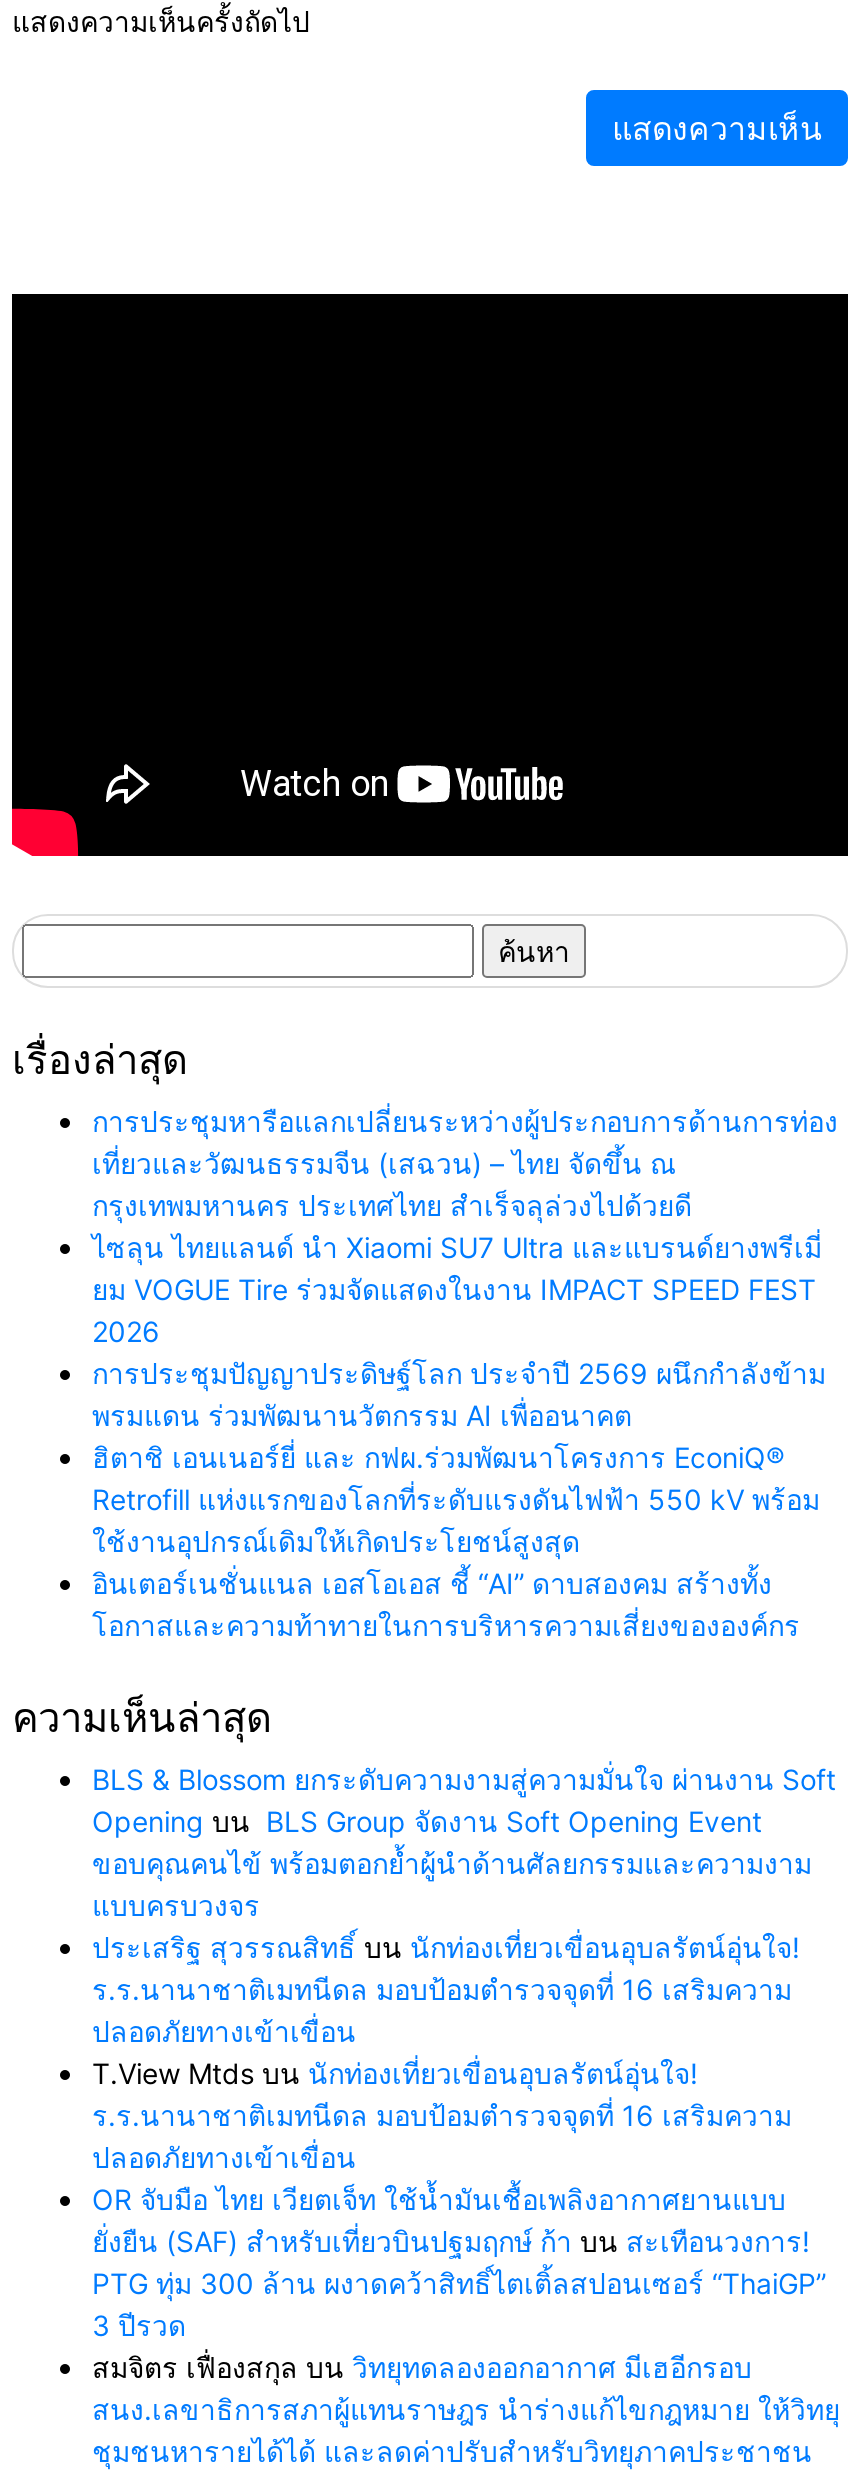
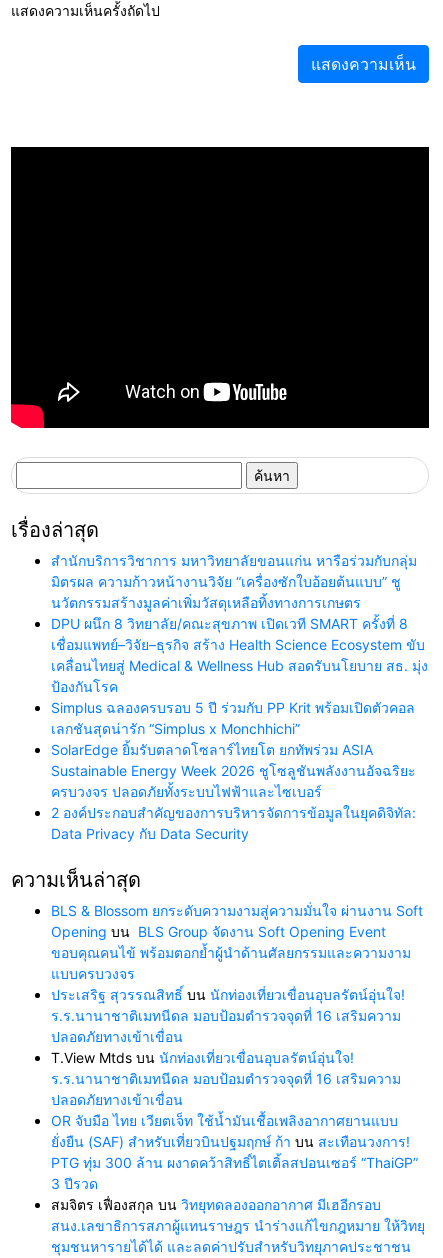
[92,1104,838,1642] การประชุมหารือแลกเปลี่ยนระหว่างผู้ประกอบการด้านการท่อง | เที่ยวและวัฒนธรรมจีน (เสฉวน) – ไทย จัดขึ้น ณ | กรุงเทพมหานคร ประเทศไทย สำเร็จลุล่วงไปด้วยดี | ไซลุน ไทยแลนด์ นำ Xiaomi SU7 Ultra และแบรนด์ยางพรีเมี่ | ยม VOGUE Tire ร่วมจัดแสดงในงาน IMPACT SPEED FEST | 2026 | การประชุมปัญญาประดิษฐ์โลก ประจำปี 2569 ผนึกกำลังข้าม | พรมแดน ร่วมพัฒนานวัตกรรม AI เพื่ออนาคต | ฮิตาชิ เอนเนอร์ยี่ และ กฟผ.ร่วมพัฒนาโครงการ EconiQ® | Retrofill แห่งแรกของโลกที่ระดับแรงดันไฟฟ้า 550 kV พร้อม | ใช้งานอุปกรณ์เดิมให้เกิดประโยชน์สูงสุด | อินเตอร์เนชั่นแนล เอสโอเอส ชี้ “AI” ดาบสองคม สร้างทั้ง | โอกาสและความท้าทายในการบริหารความเสี่ยงขององค์กร -> [51,552,428,842] สำนักบริการวิชาการ มหาวิทยาลัยขอนแก่น หารือร่วมกับกลุ่ม | มิตรผล ความก้าวหน้างานวิจัย “เครื่องซักใบอ้อยต้นแบบ” ชู | นวัตกรรมสร้างมูลค่าเพิ่มวัสดุเหลือทิ้งทางการเกษตร | DPU ผนึก 8 วิทยาลัย/คณะสุขภาพ เปิดเวที SMART ครั้งที่ 8 | เชื่อมแพทย์–วิจัย–ธุรกิจ สร้าง Health Science Ecosystem ขับ | เคลื่อนไทยสู่ Medical & Wellness Hub สอดรับนโยบาย สธ. มุ่ง | ป้องกันโรค | Simplus ฉลองครบรอบ 5 ปี ร่วมกับ PP Krit พร้อมเปิดตัวคอล | เลกชันสุดน่ารัก “Simplus x Monchhichi” | SolarEdge ยิ้มรับตลาดโซลาร์ไทยโต ยกทัพร่วม ASIA | Sustainable Energy Week 2026 ชูโซลูชันพลังงานอัจฉริยะ | ครบวงจร ปลอดภัยทั้งระบบไฟฟ้าและไซเบอร์ | 2 องค์ประกอบสำคัญของการบริหารจัดการข้อมูลในยุคดิจิทัล: | Data Privacy กับ Data Security

